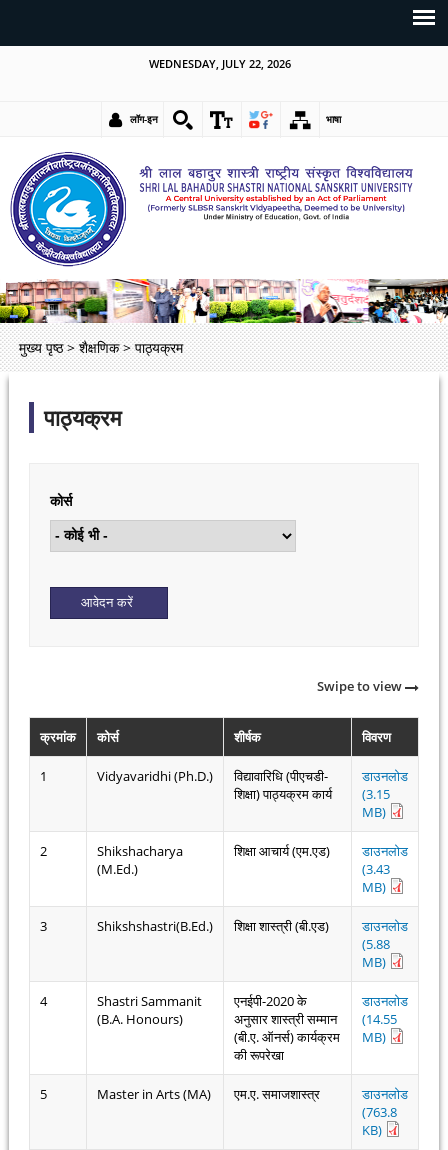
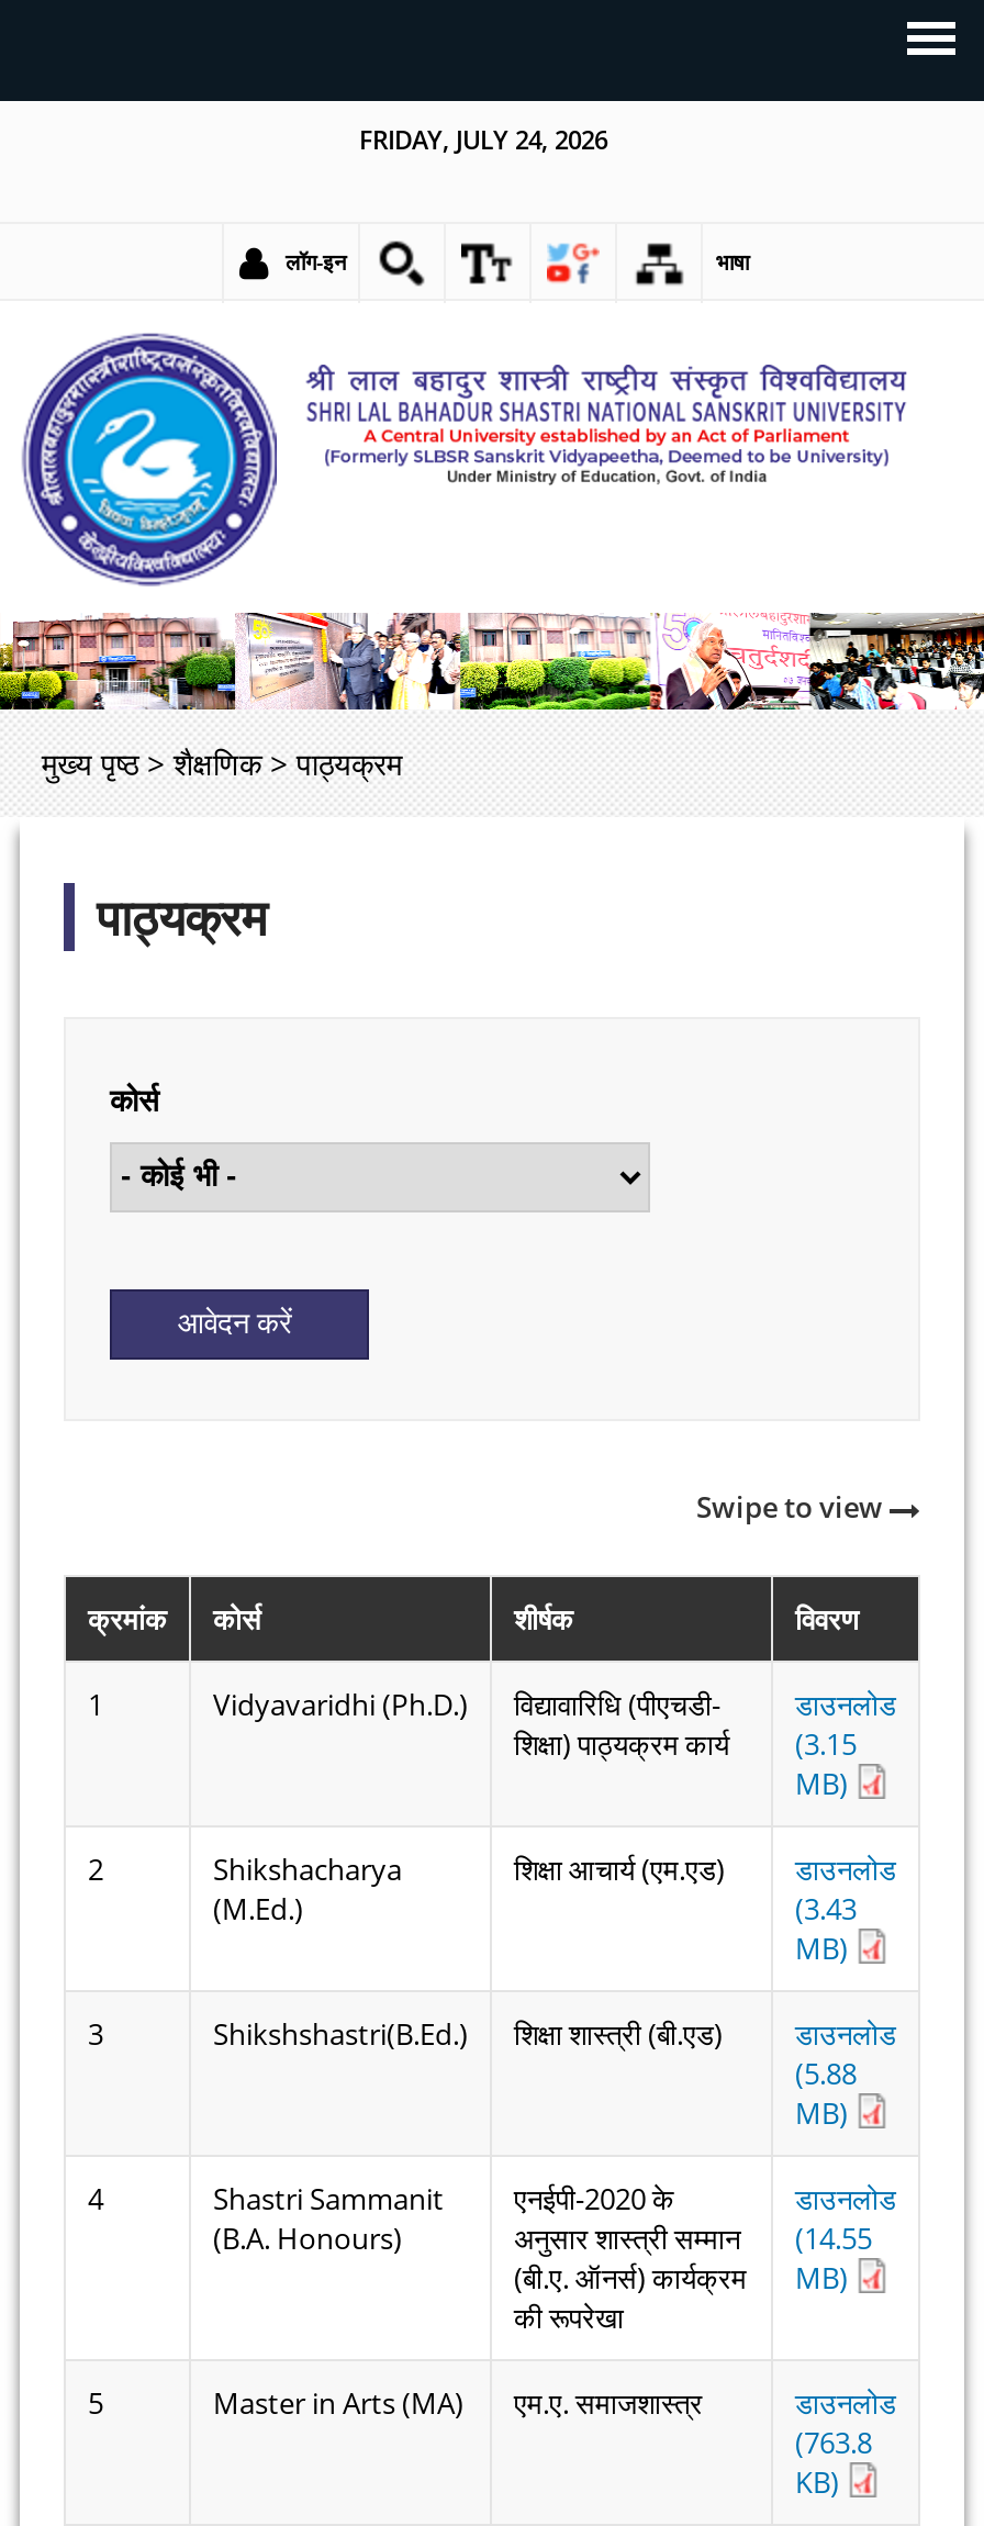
[149,56,291,71] WEDNESDAY, JULY 22, 2026 -> [359,123,607,156] FRIDAY, JULY 24, 2026

